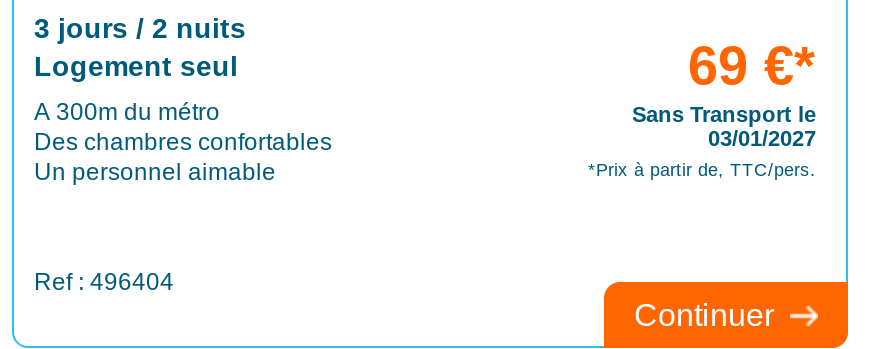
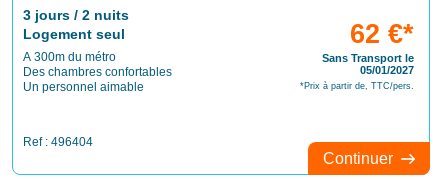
[688,36,816,96] 69 €* -> [350,19,414,49] 62 €*
[708,126,816,150] 03/01/2027 -> [360,64,414,76] 05/01/2027

